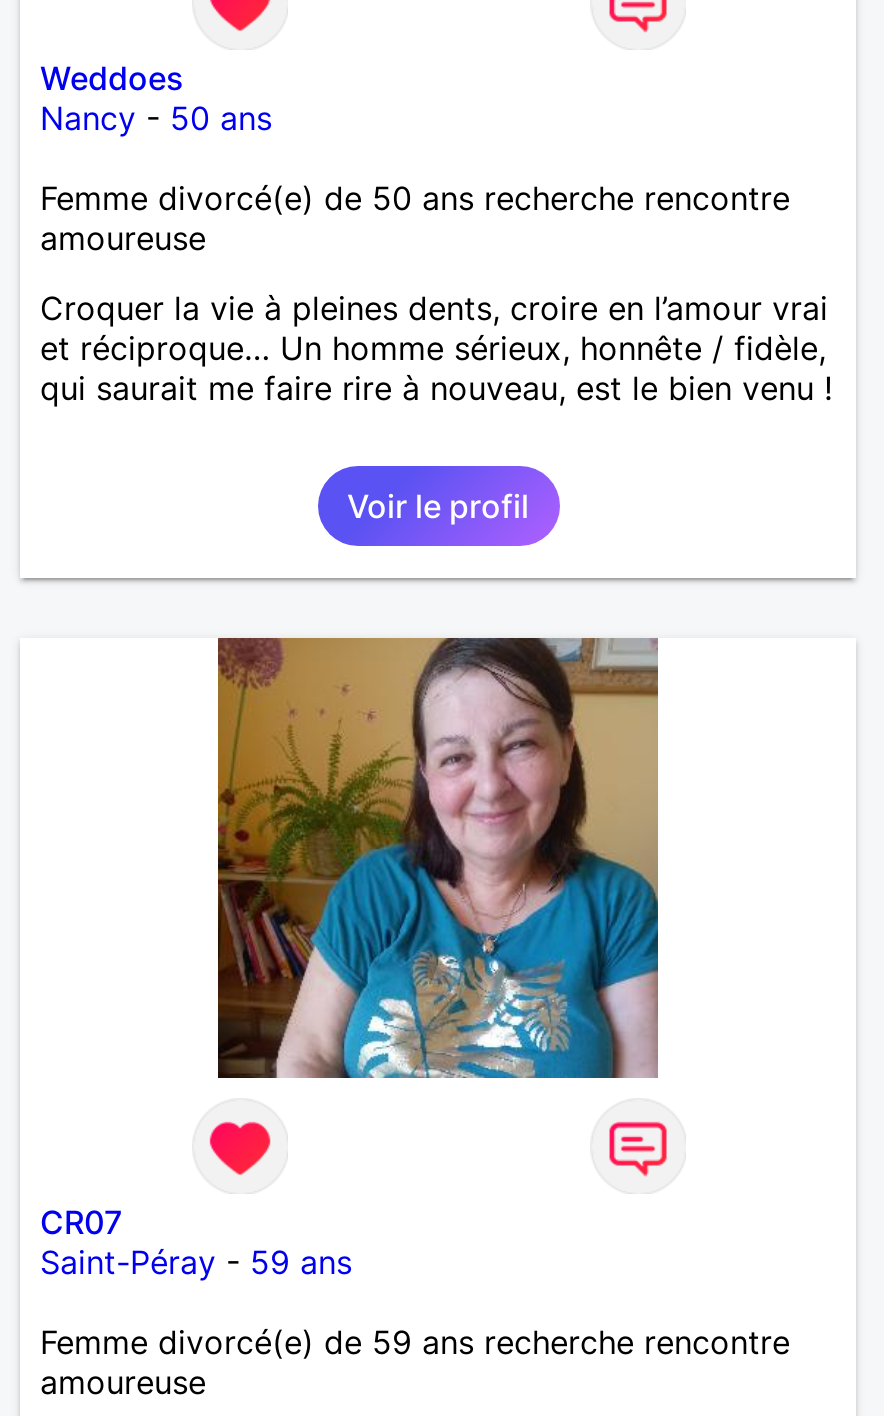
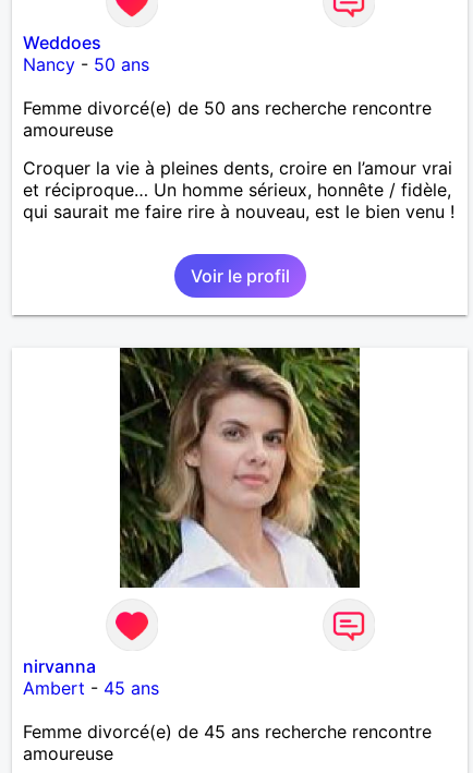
[216,636,660,1080] [image] -> [119,347,361,589] [image]
[40,1202,352,1282] CR07 | Saint-Péray - 59 ans -> [23,655,159,699] nirvanna | Ambert - 45 ans
[40,1322,790,1362] Femme divorcé(e) de 59 ans recherche rencontre -> [23,721,432,742] Femme divorcé(e) de 45 ans recherche rencontre

